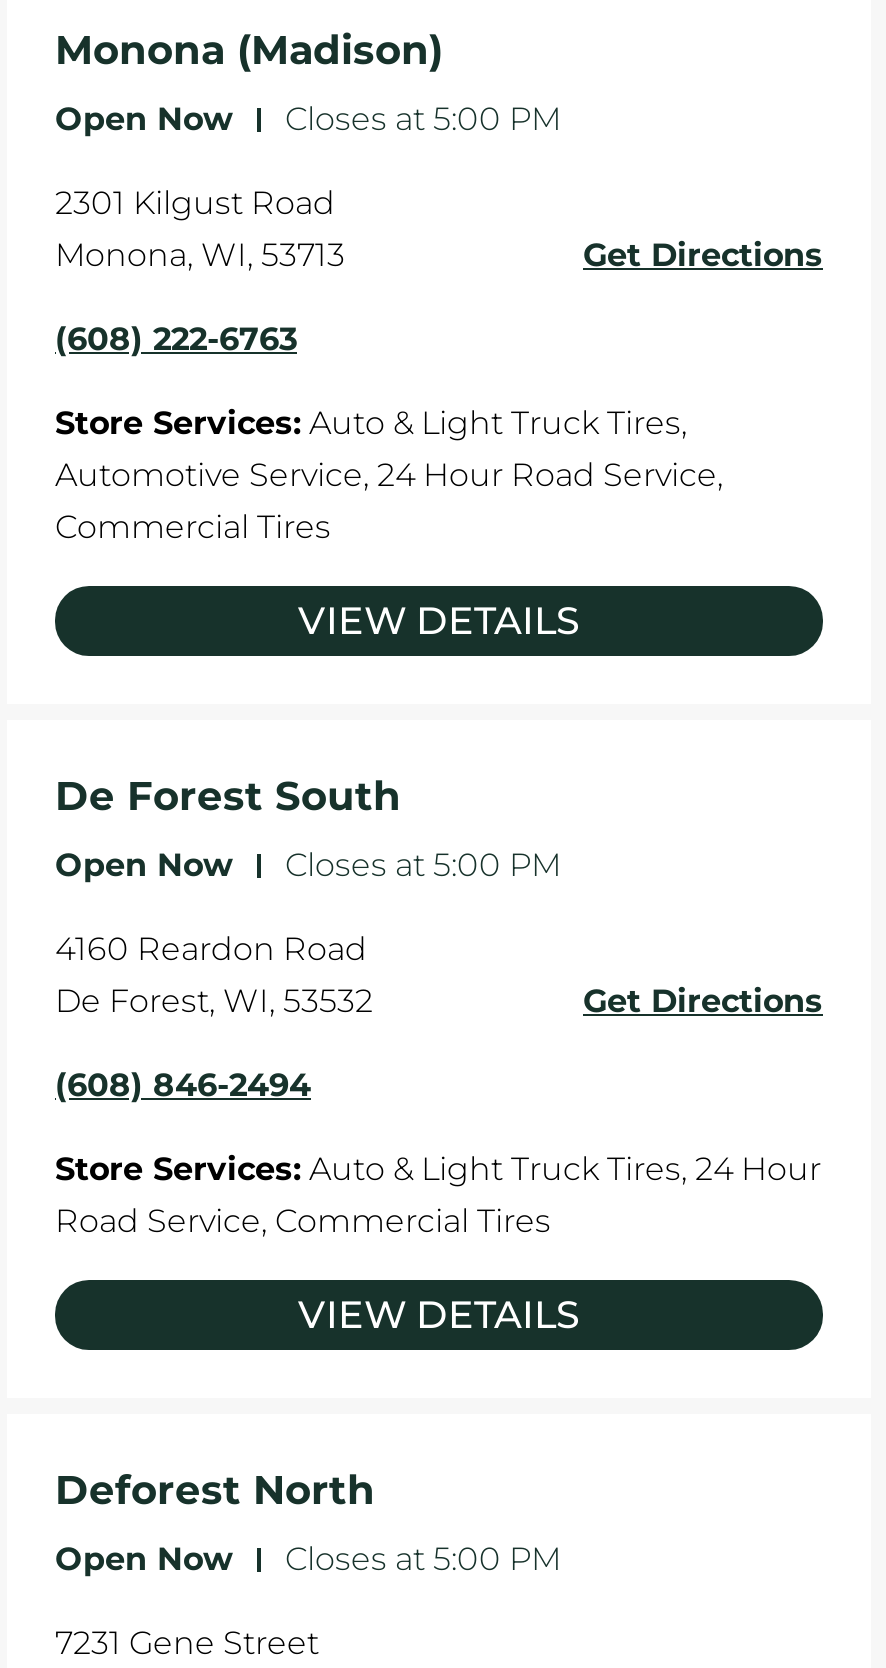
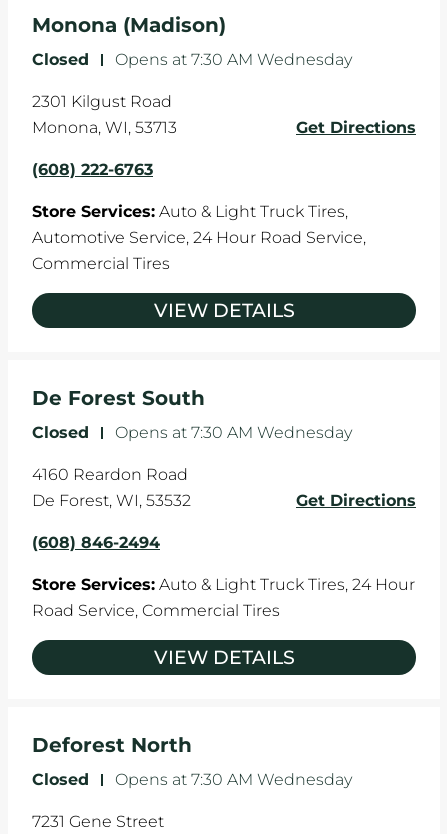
[55,99,561,137] Open Now | - Closes at 5:00 PM -> [32,49,352,68] Closed | - Opens at 7:30 AM Wednesday
[55,845,561,883] Open Now | - Closes at 5:00 PM -> [32,422,352,441] Closed | - Opens at 7:30 AM Wednesday
[55,1539,561,1577] Open Now | - Closes at 5:00 PM -> [32,769,352,788] Closed | - Opens at 7:30 AM Wednesday

